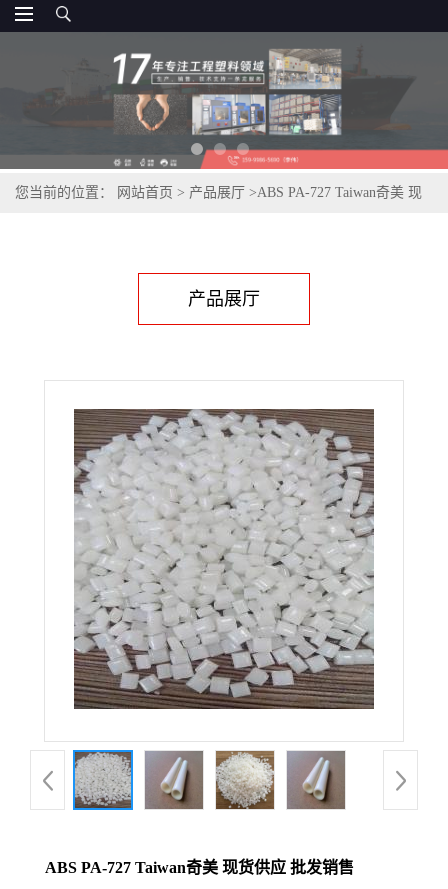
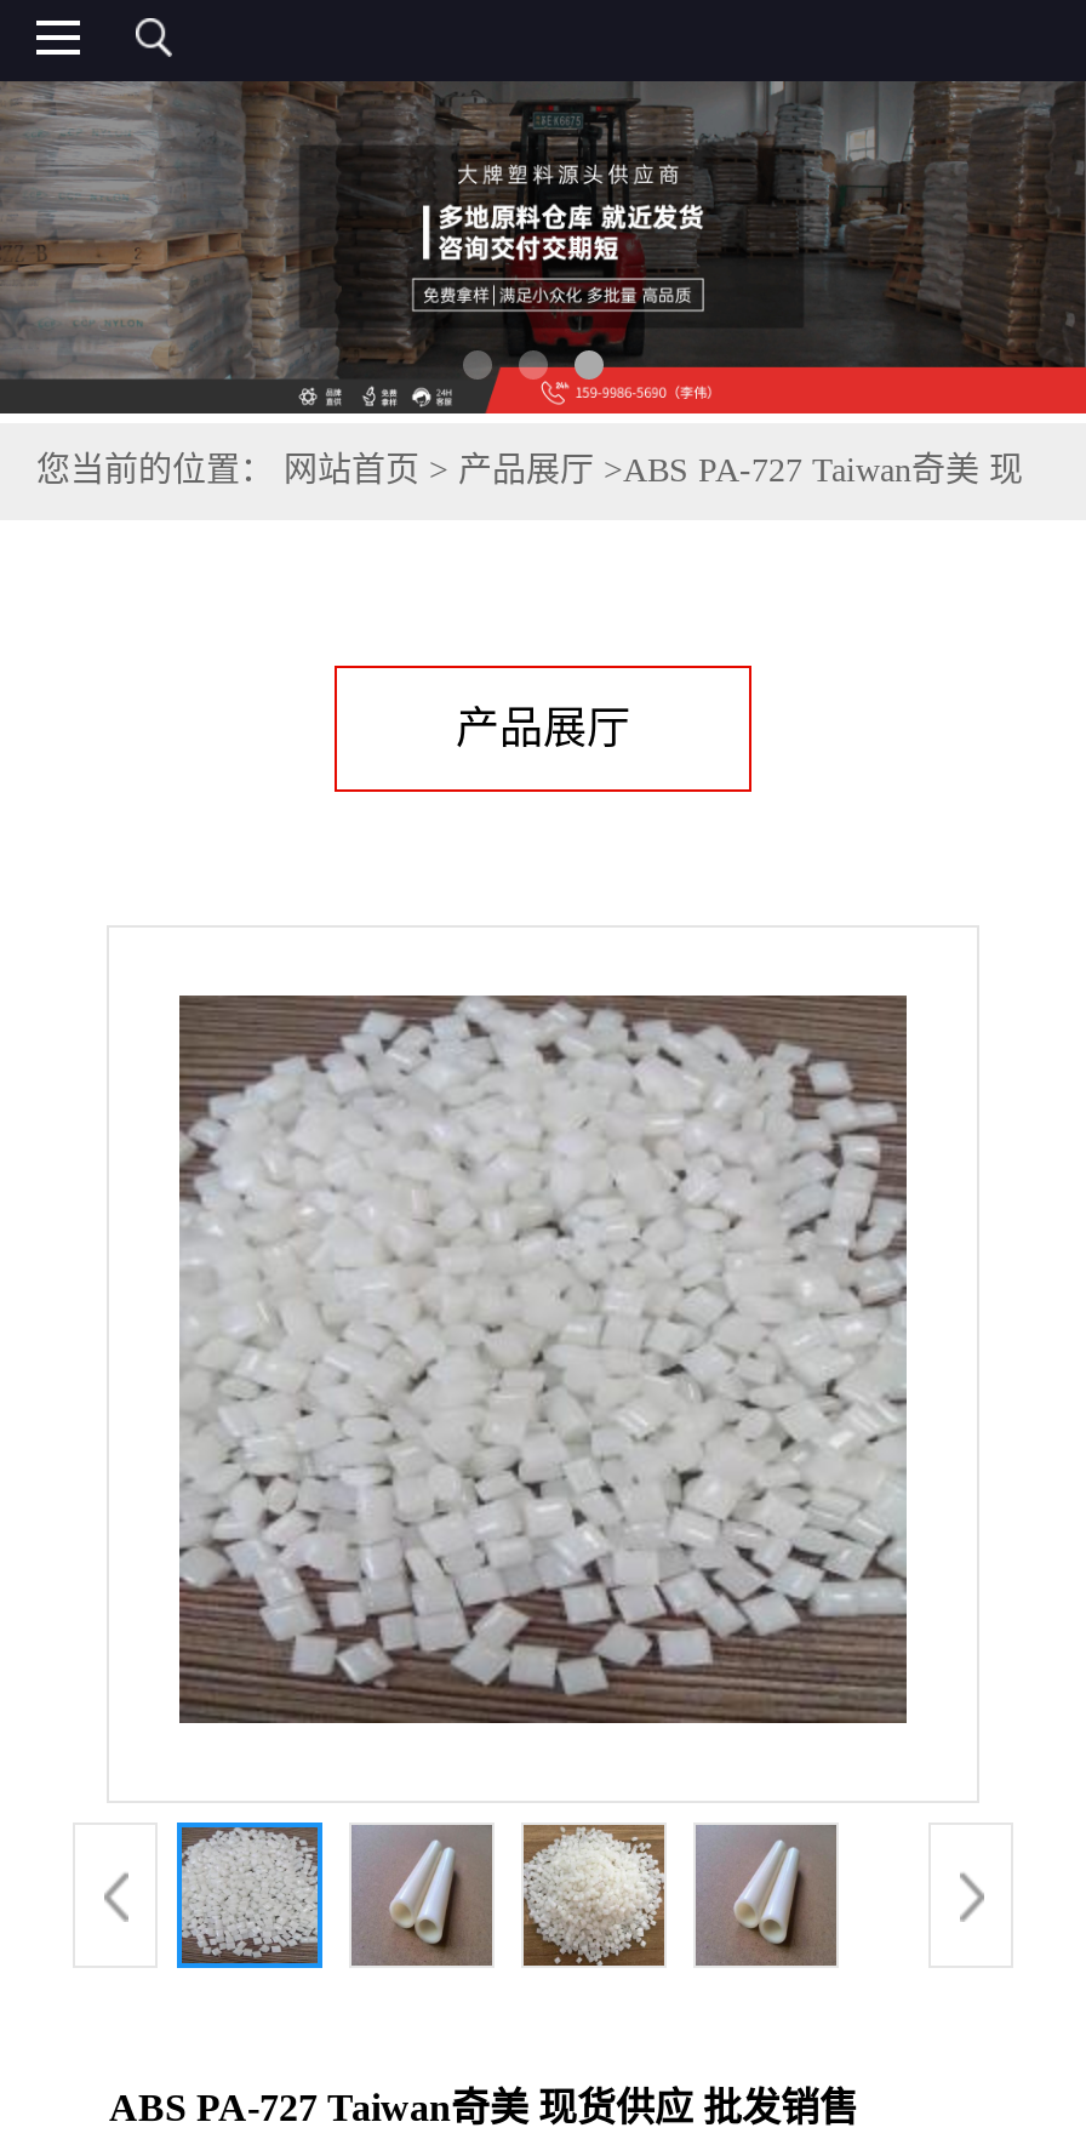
[3,32,445,169] [image] -> [7,84,1079,411] [image]

